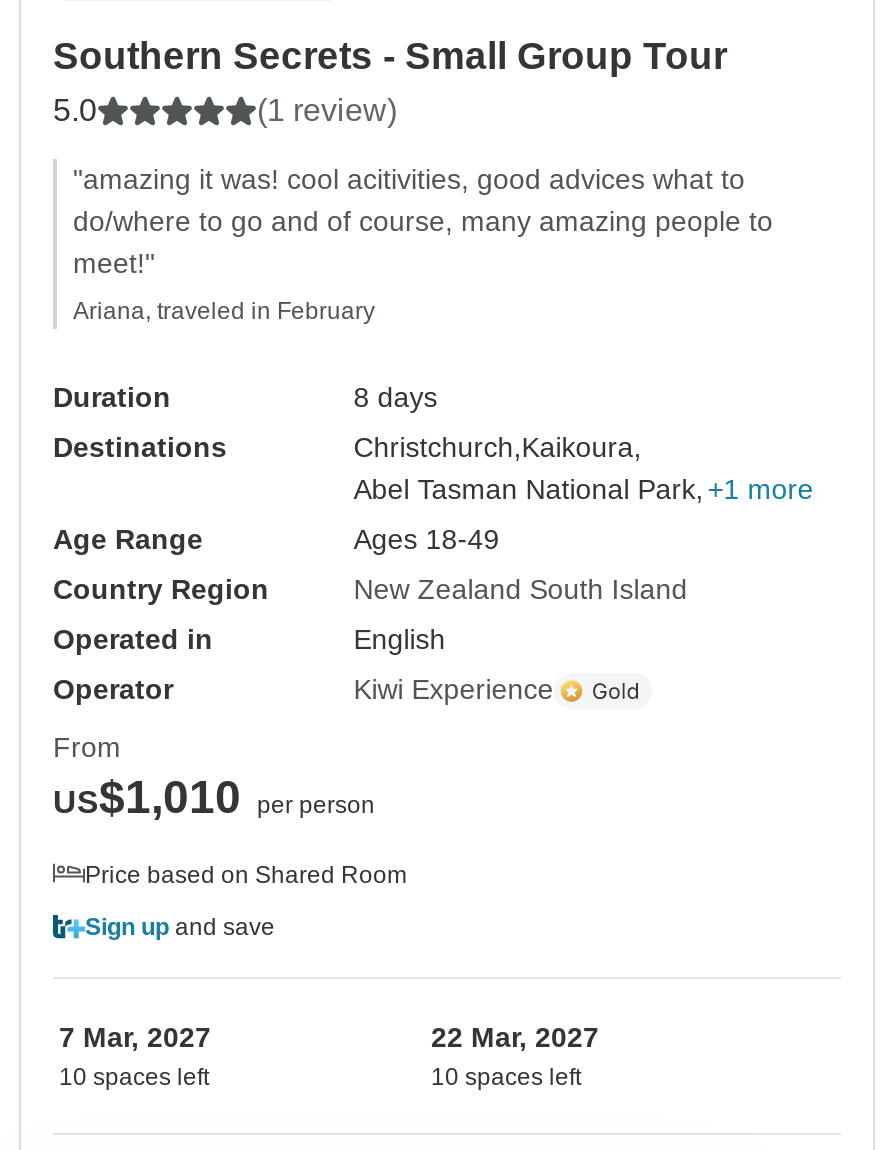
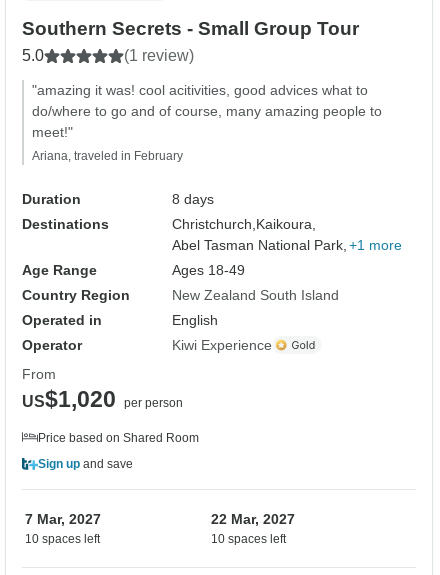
[53,772,375,824] US$1,010 per person -> [22,386,183,412] US$1,020 per person

